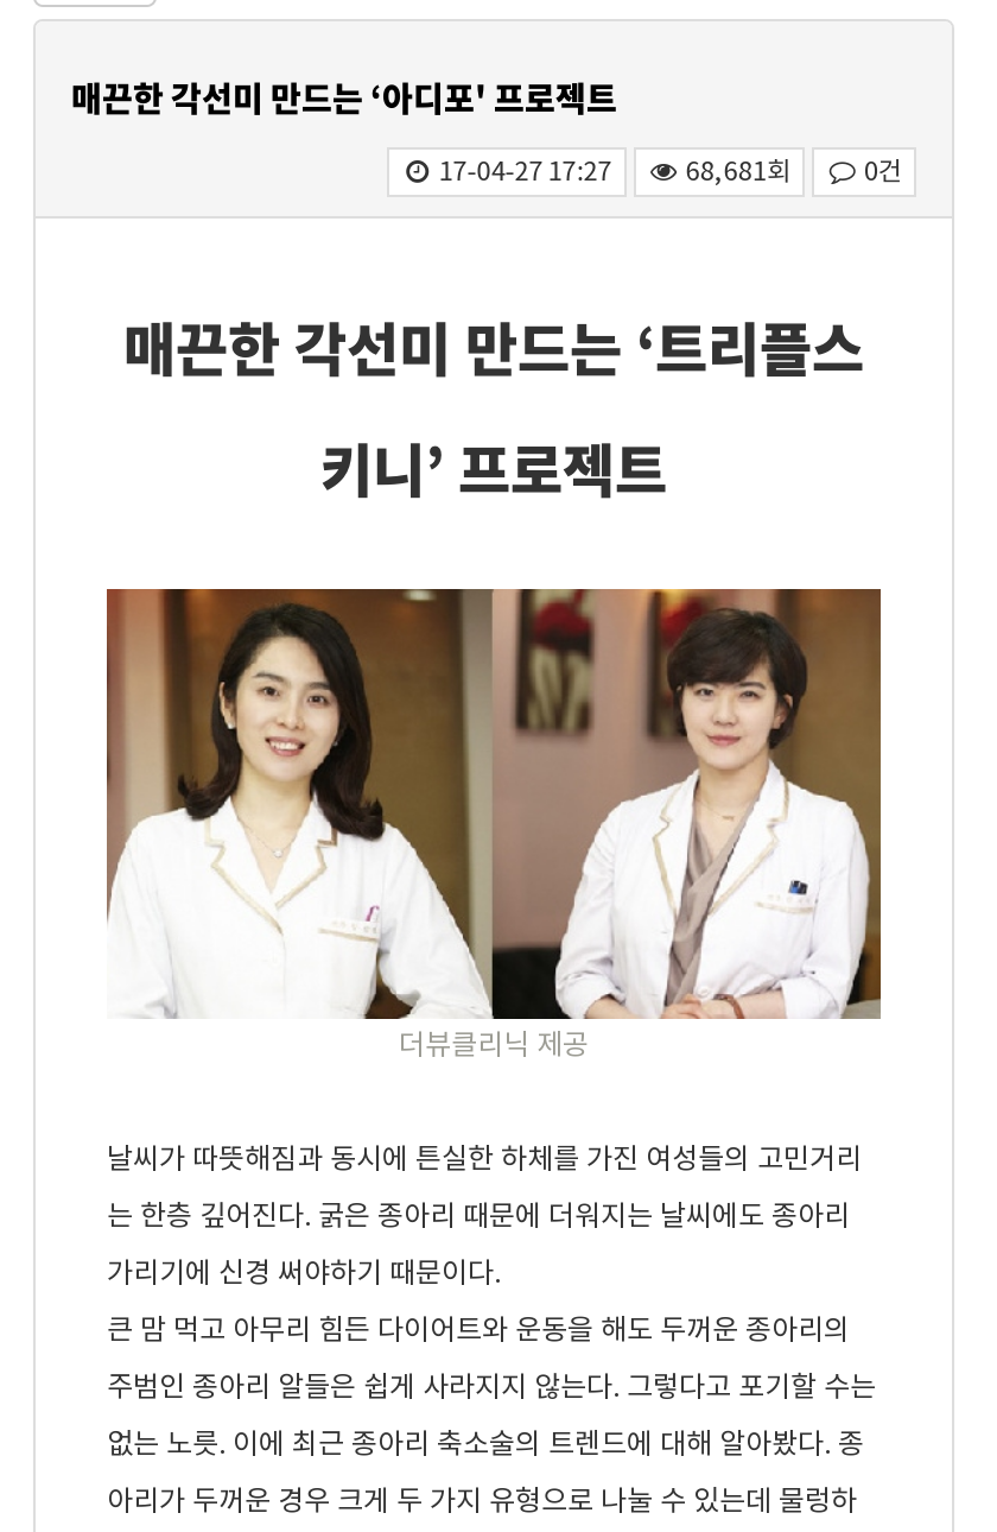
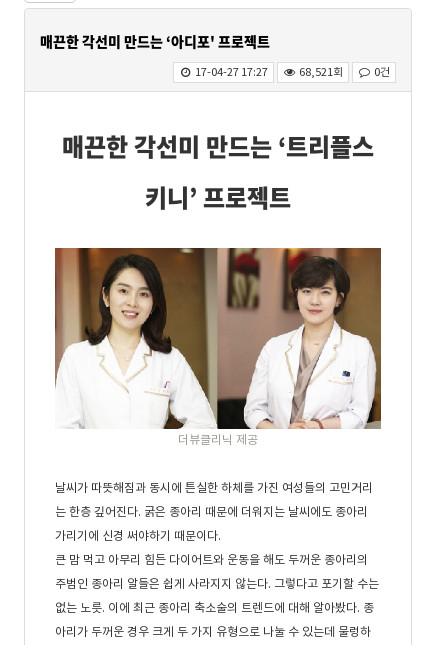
[681,157,790,188] 68,681회 -> [297,66,343,79] 68,521회

